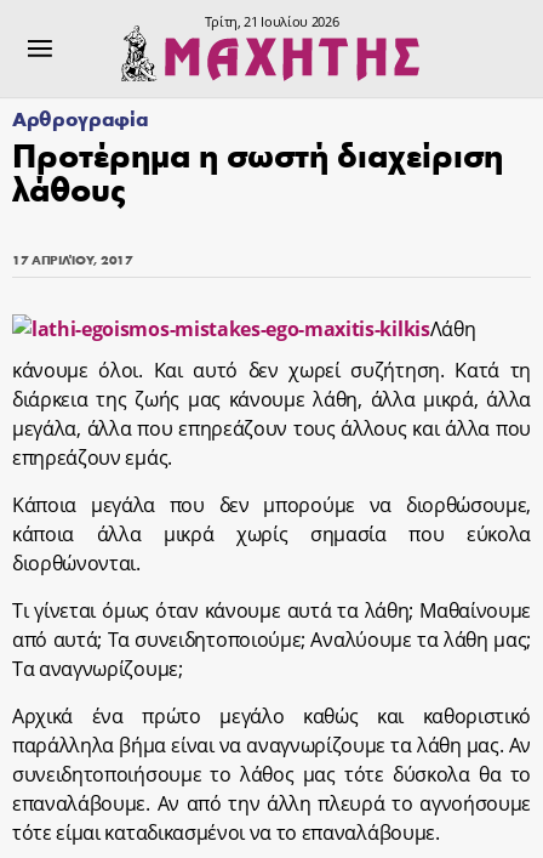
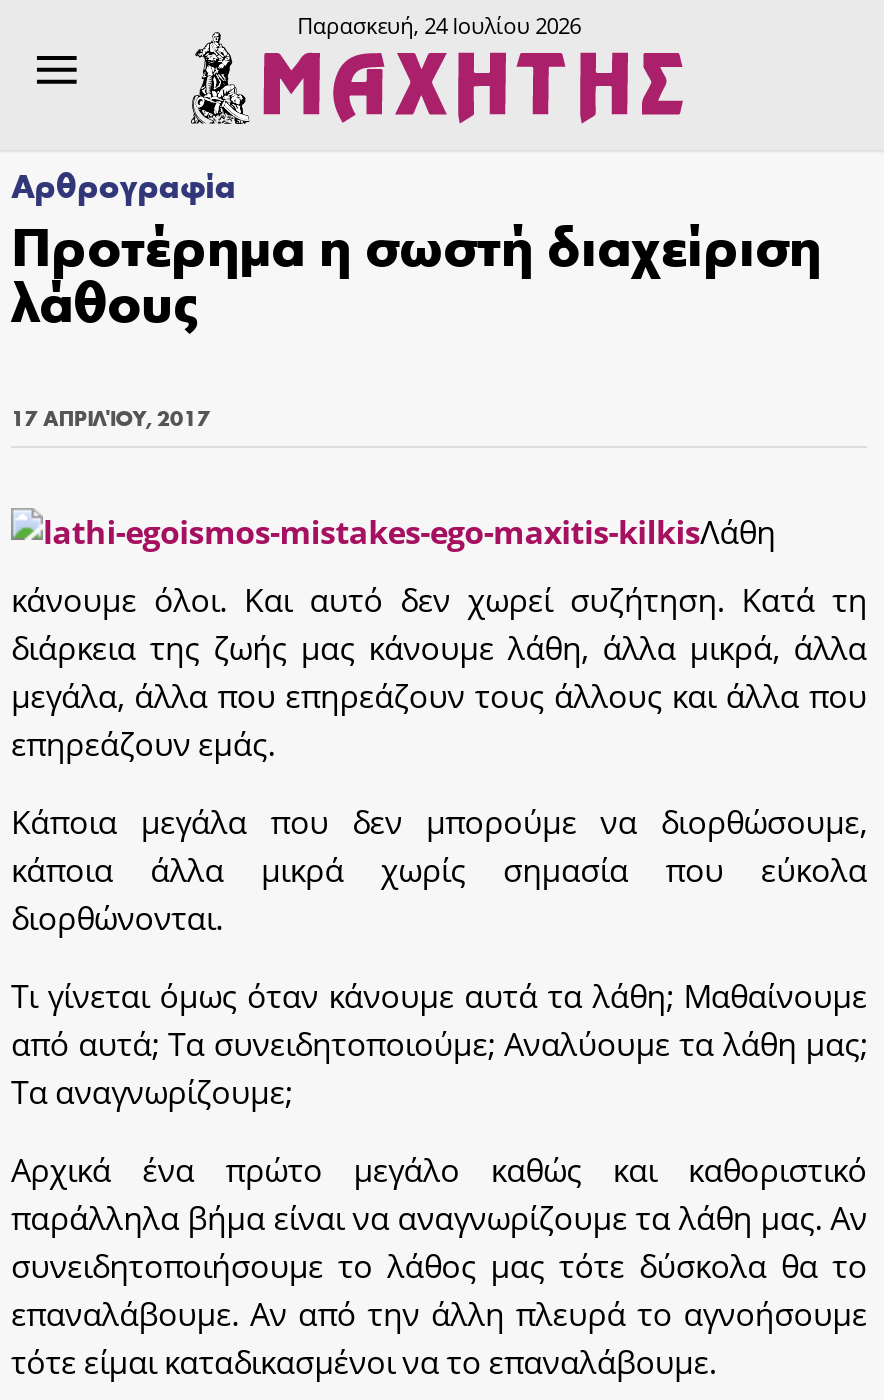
[204,12,339,30] Τρίτη, 21 Ιουλίου 2026 -> [297,10,581,40] Παρασκευή, 24 Ιουλίου 2026

